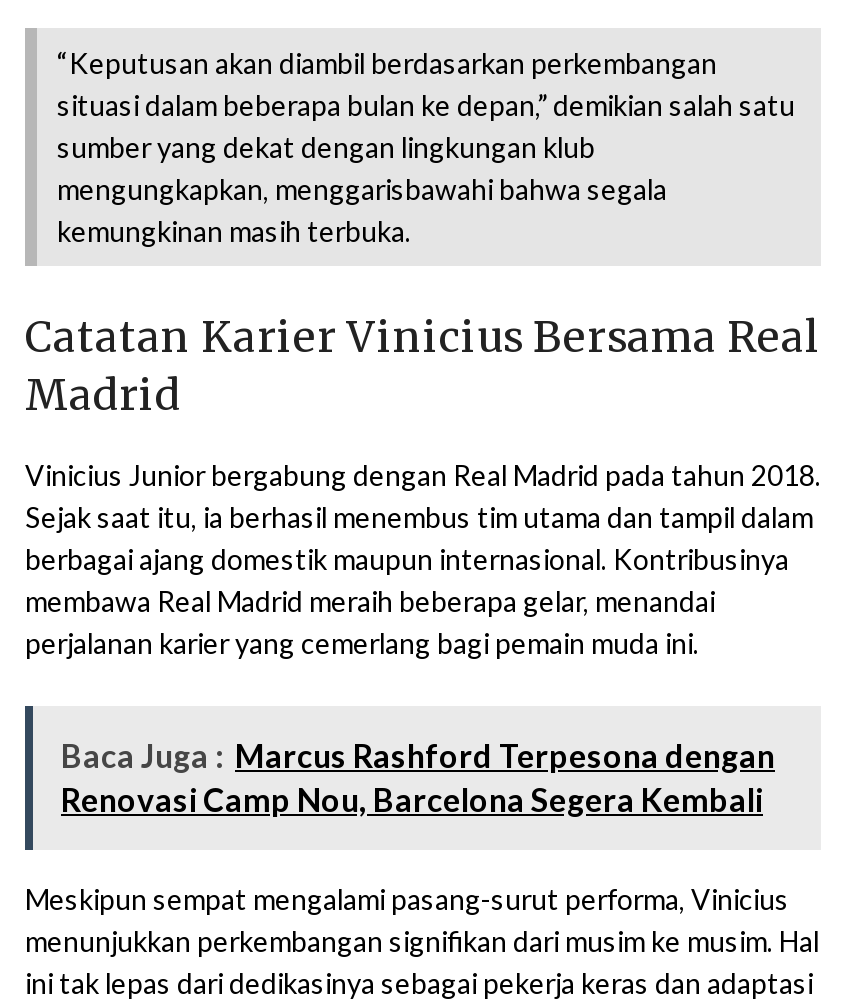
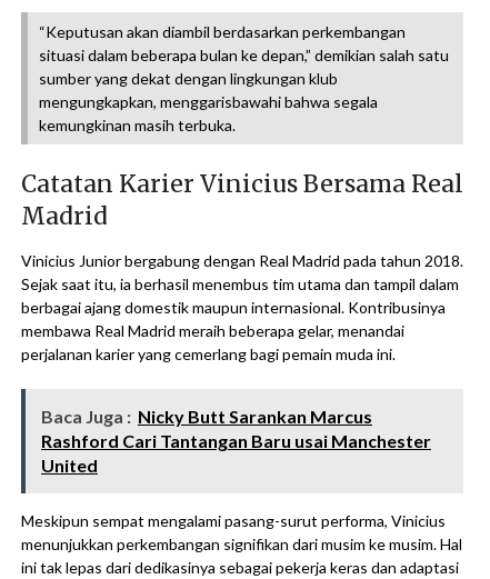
[61,736,775,818] Baca Juga : Marcus Rashford Terpesona dengan | Renovasi Camp Nou, Barcelona Segera Kembali -> [41,406,431,476] Baca Juga : Nicky Butt Sarankan Marcus | Rashford Cari Tantangan Baru usai Manchester | United

